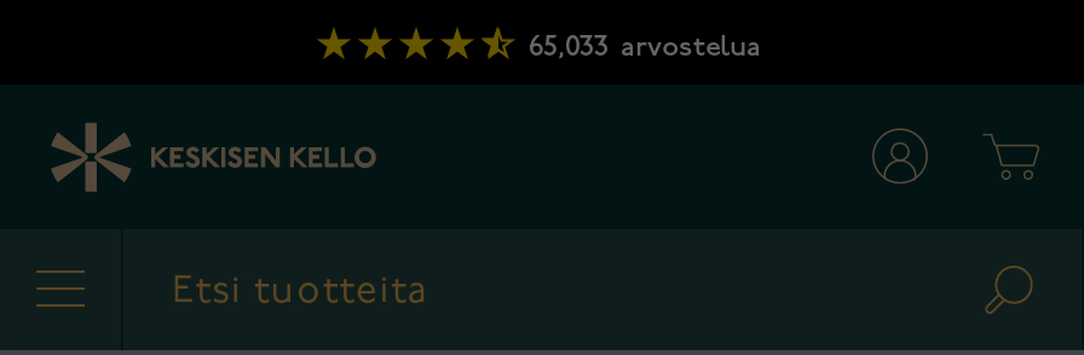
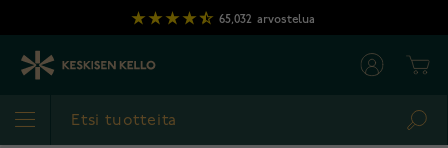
[529,29,761,65] 65,033 arvostelua -> [218,12,314,27] 65,032 arvostelua

